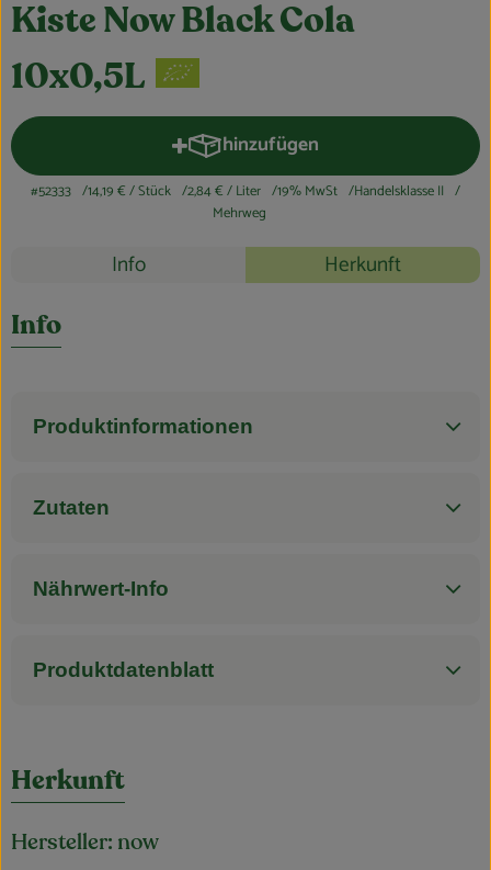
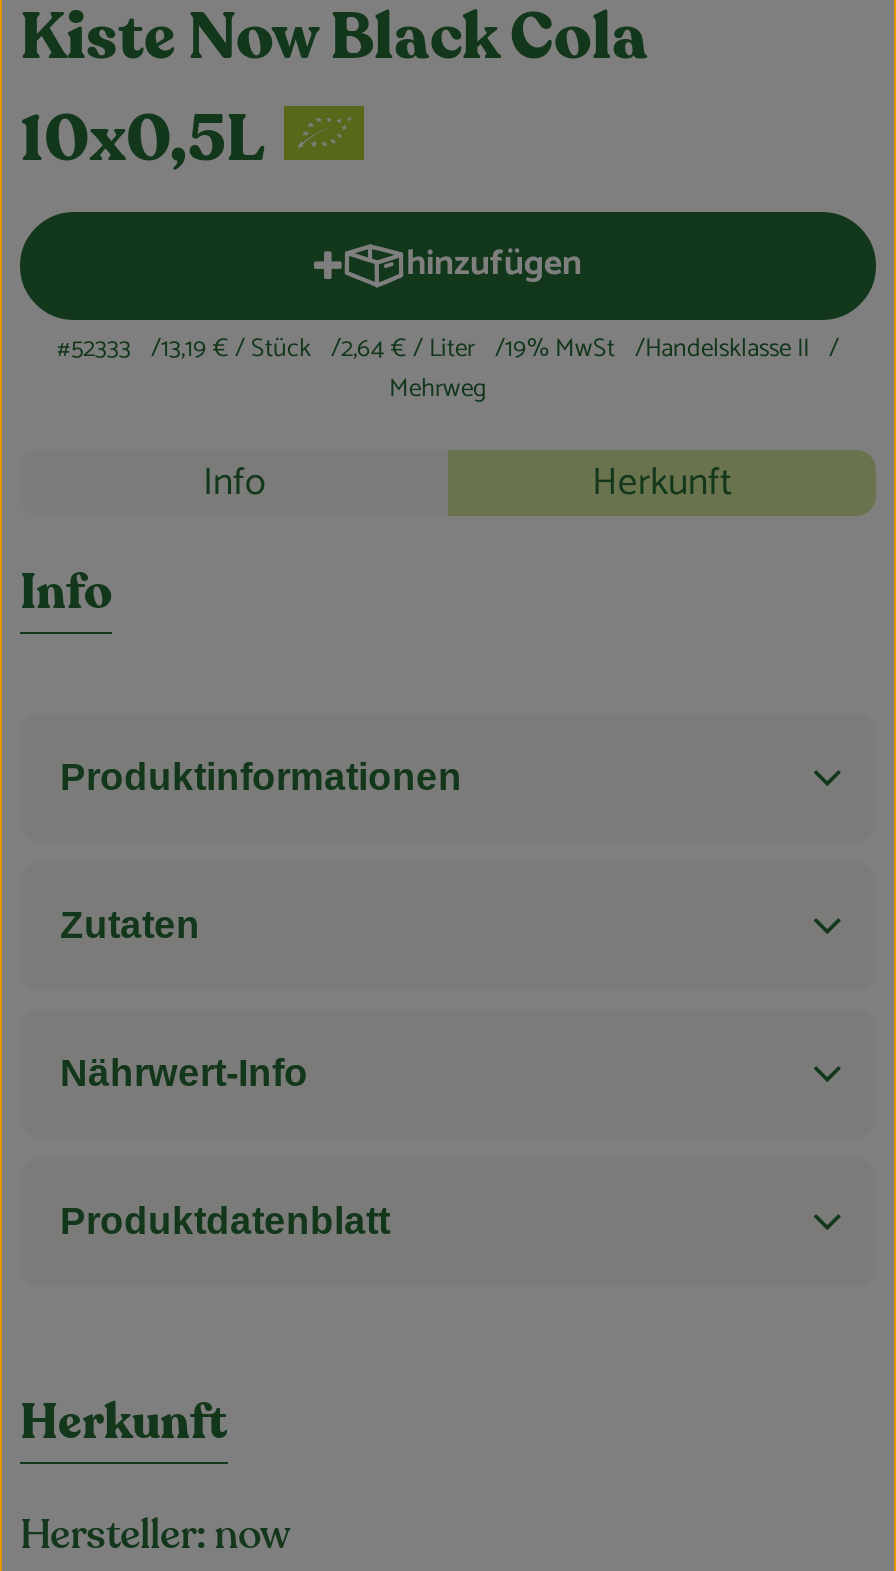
[88,180,171,203] 14,19 €/ Stück -> [161,328,311,370] 13,19 €/ Stück
[187,180,261,203] 2,84 €/ Liter -> [341,328,475,370] 2,64 €/ Liter

